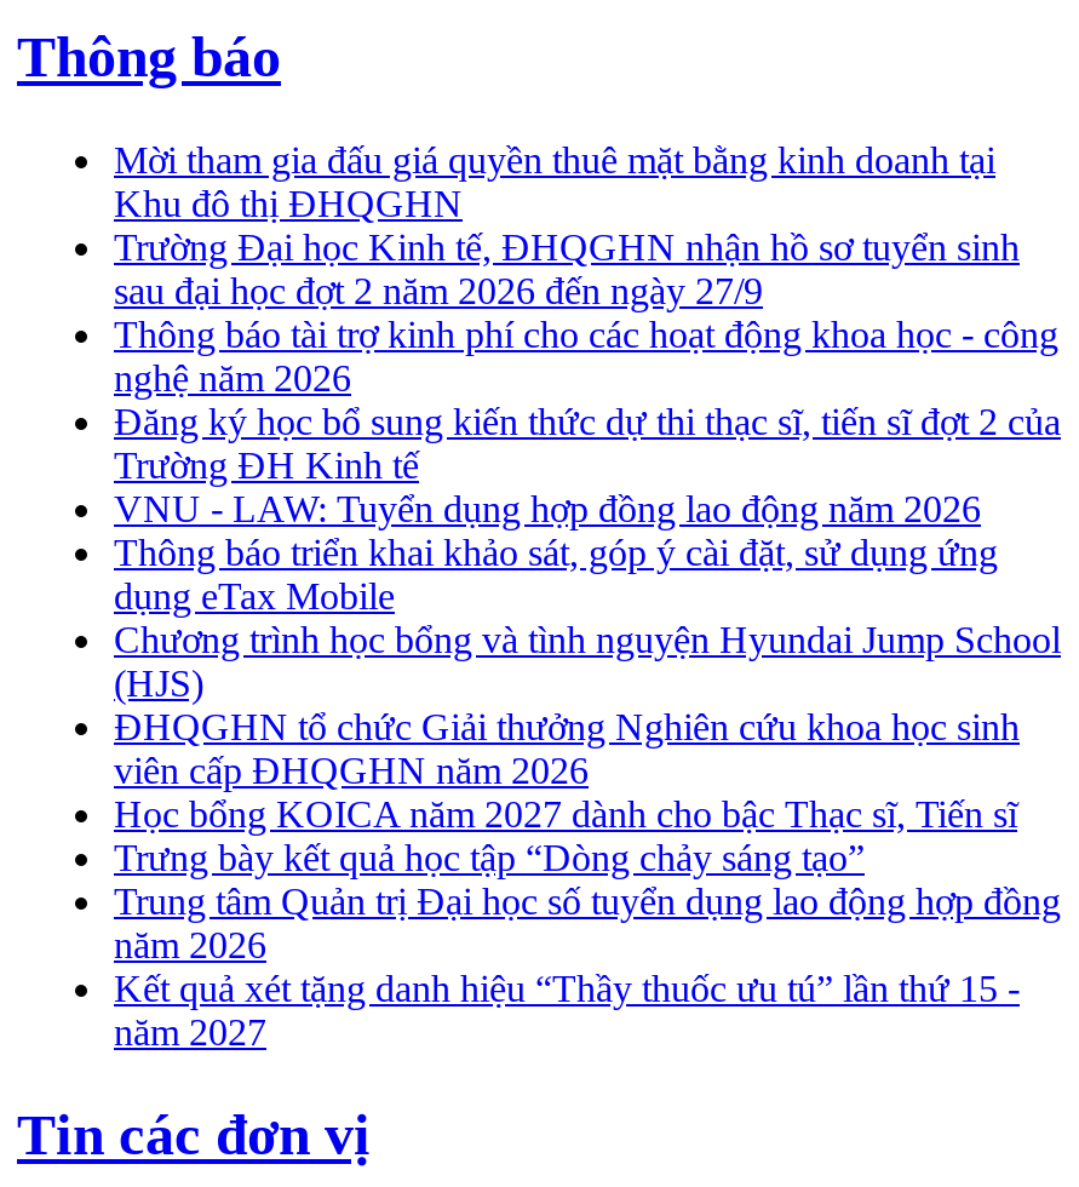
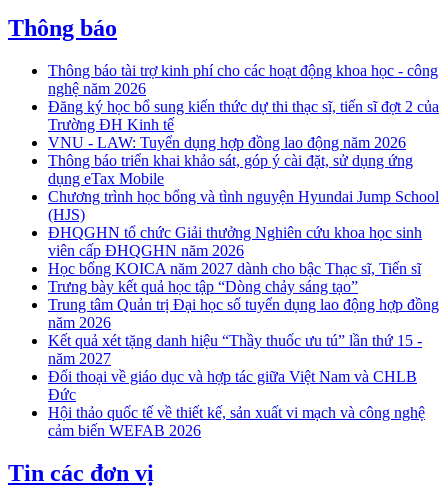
[114,140,1020,312] Mời tham gia đấu giá quyền thuê mặt bằng kinh doanh tại | Khu đô thị ĐHQGHN | Trường Đại học Kinh tế, ĐHQGHN nhận hồ sơ tuyển sinh | sau đại học đợt 2 năm 2026 đến ngày 27/9 -> none
moved [114,314,1061,1053] -> [48,62,439,367]: Thông báo tài trợ kinh phí cho các hoạt động khoa học - công | nghệ năm 2026 | Đăng ký học bổ sung kiến thức dự thi thạc sĩ, tiến sĩ đợt 2 của | ... | Kết quả xét tặng danh hiệu “Thầy thuốc ưu tú” lần thứ 15 - | năm 2027
none -> [48,368,425,439] Đối thoại về giáo dục và hợp tác giữa Việt Nam và CHLB | Đức | Hội thảo quốc tế về thiết kế, sản xuất vi mạch và công nghệ | cảm biến WEFAB 2026

